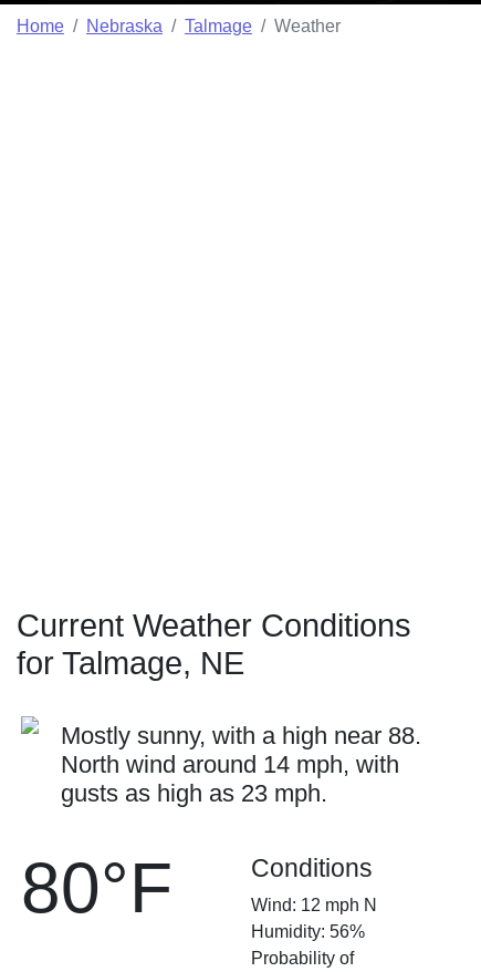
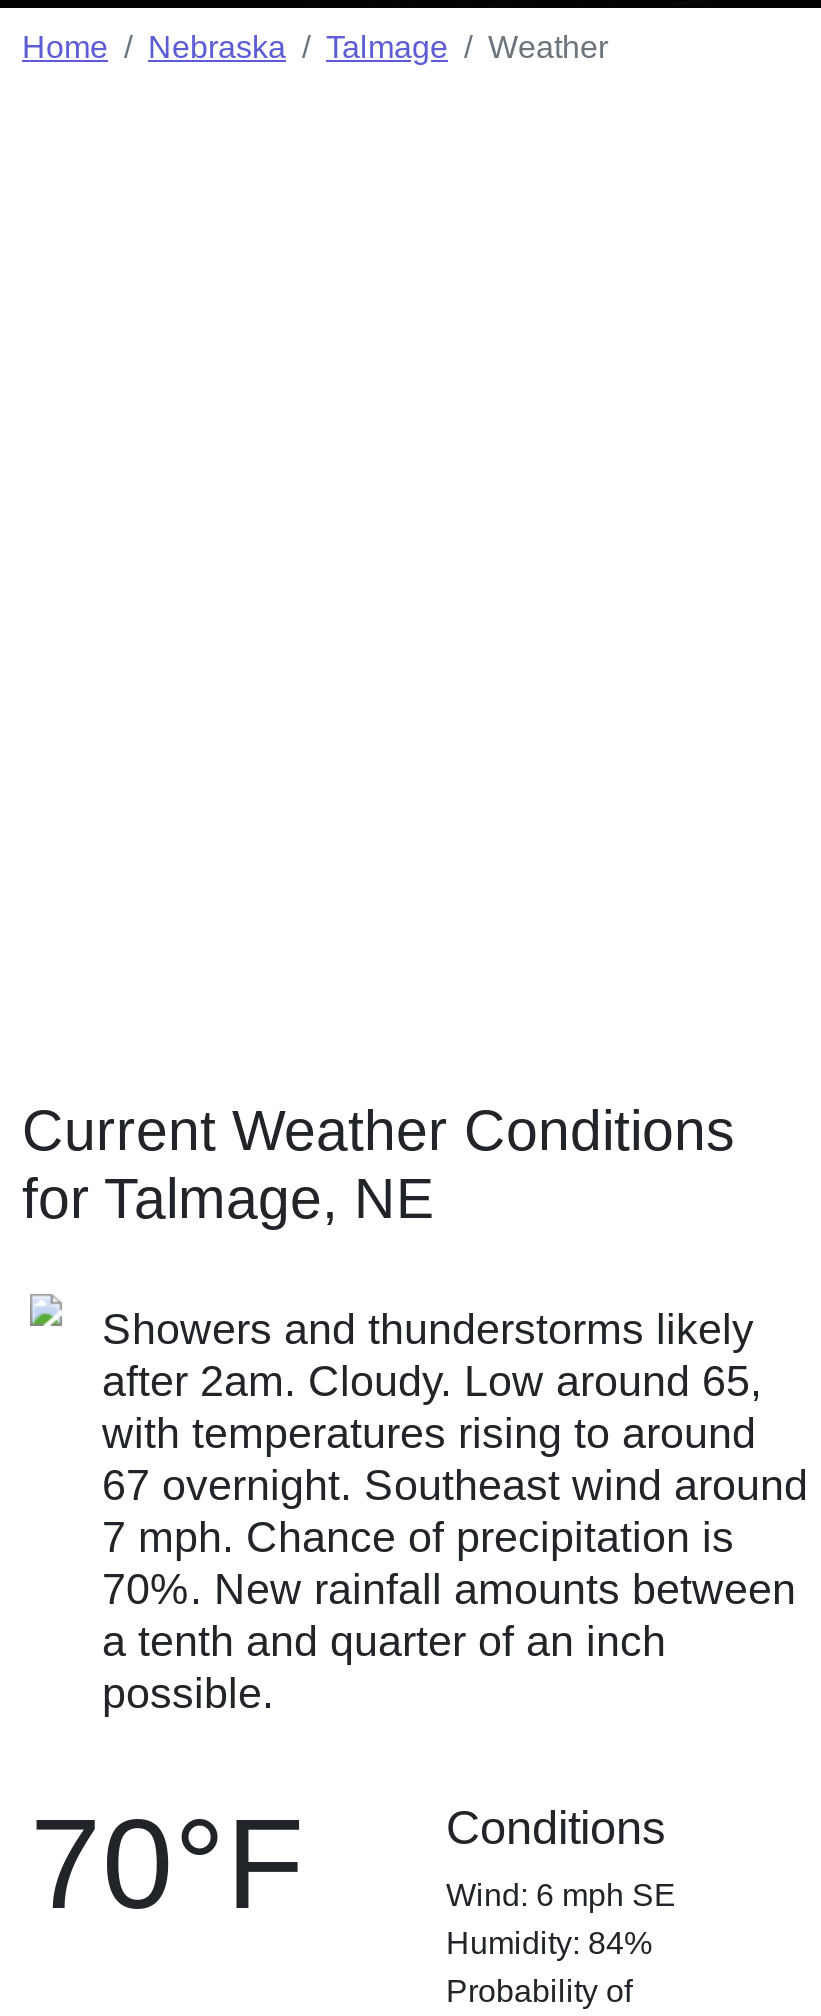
[61,722,421,807] Mostly sunny, with a high near 88. | North wind around 14 mph, with | gusts as high as 23 mph. -> [102,1304,808,1718] Showers and thunderstorms likely | after 2am. Cloudy. Low around 65, | with temperatures rising to around | 67 overnight. Southeast wind around | 7 mph. Chance of precipitation is | 70%. New rainfall amounts between | a tenth and quarter of an inch | possible.
[21,848,172,928] 80°F -> [30,1792,304,1936] 70°F
[251,896,377,914] Wind: 12 mph N -> [446,1878,676,1912] Wind: 6 mph SE
[251,922,365,941] Humidity: 56% -> [446,1926,652,1960] Humidity: 84%

